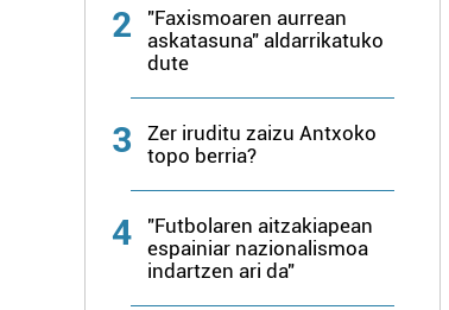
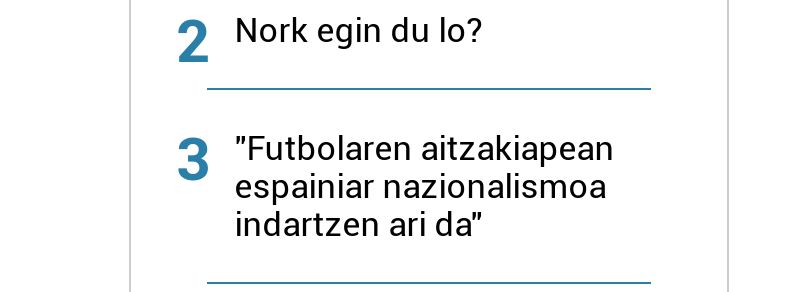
[147,6,383,74] "Faxismoaren aurrean | askatasuna" aldarrikatuko | dute -> [234,9,482,49] Nork egin du lo?
[112,121,376,253] Zer iruditu zaizu Antxoko | topo berria? | 4 -> none

